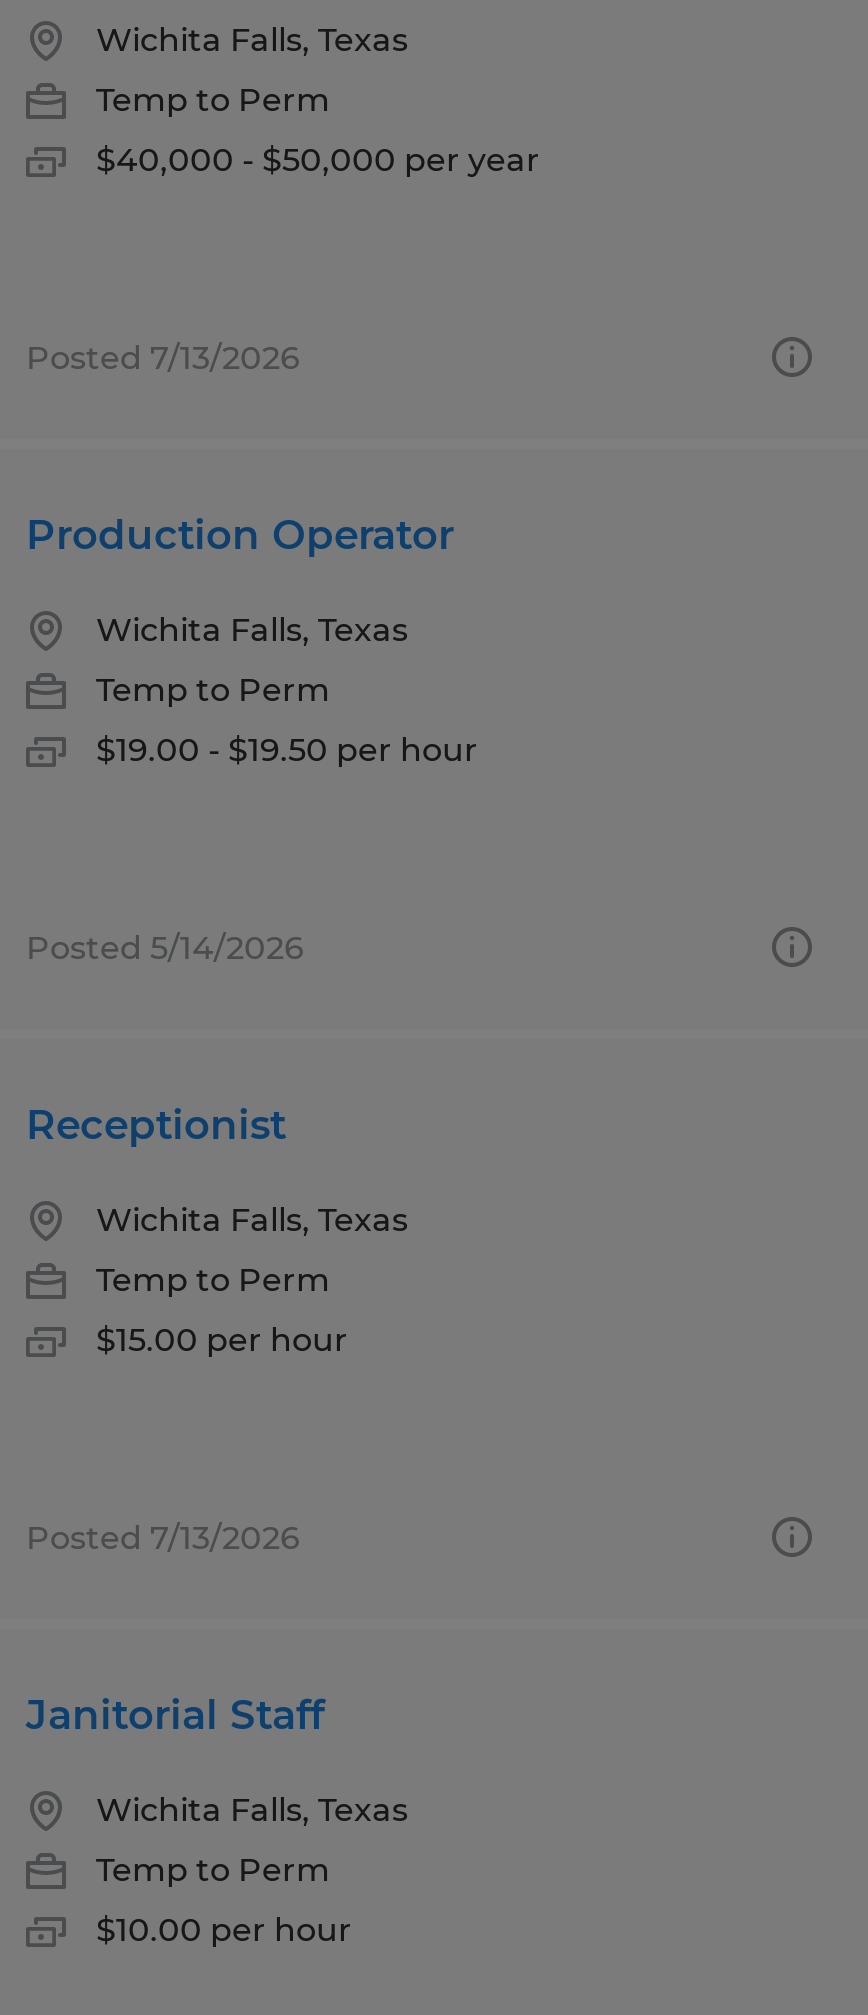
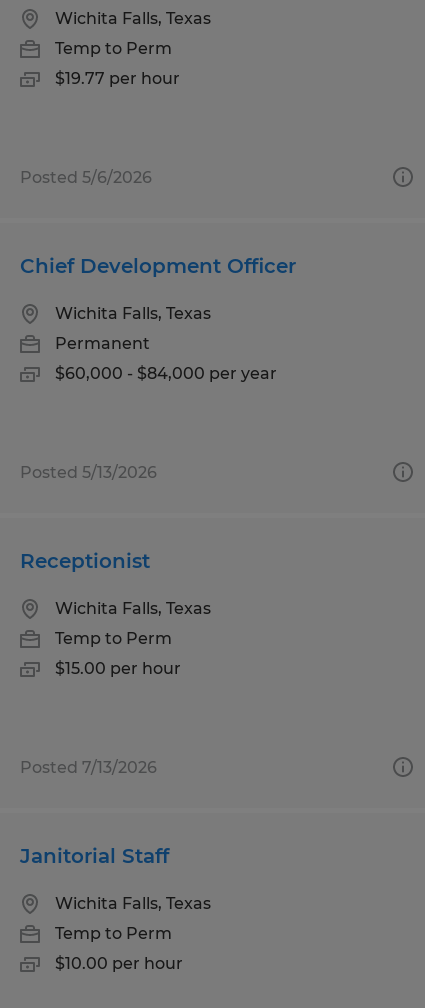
[96,141,540,179] $40,000 - $50,000 per year -> [55,69,180,88] $19.77 per hour
[26,339,300,377] Posted 7/13/2026 -> [20,168,152,187] Posted 5/6/2026
[26,511,454,559] Production Operator -> [20,254,296,278] Chief Development Officer
[96,671,330,709] Temp to Perm -> [55,334,150,353] Permanent
[96,731,478,769] $19.00 - $19.50 per hour -> [55,364,277,383] $60,000 - $84,000 per year
[26,929,304,967] Posted 5/14/2026 -> [20,463,157,482] Posted 5/13/2026

